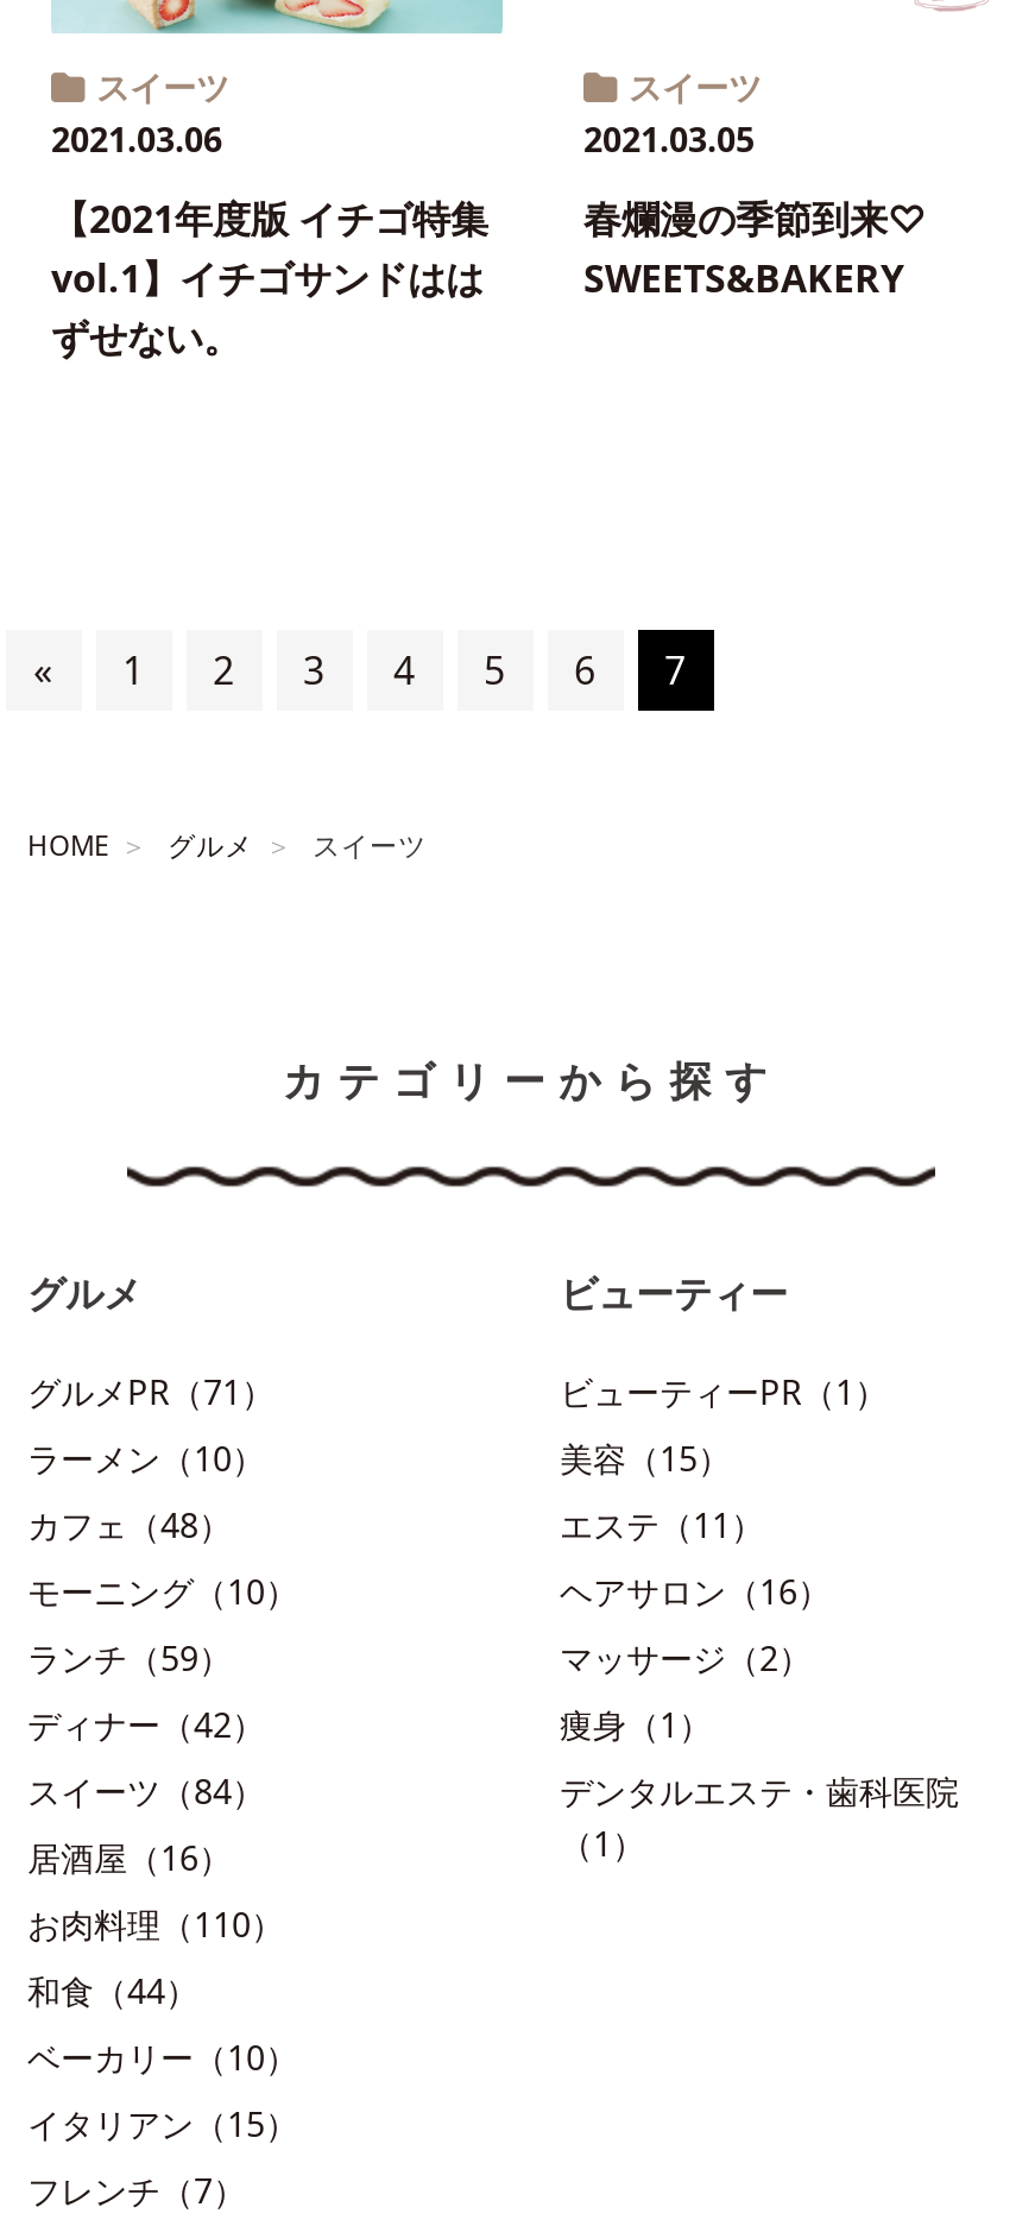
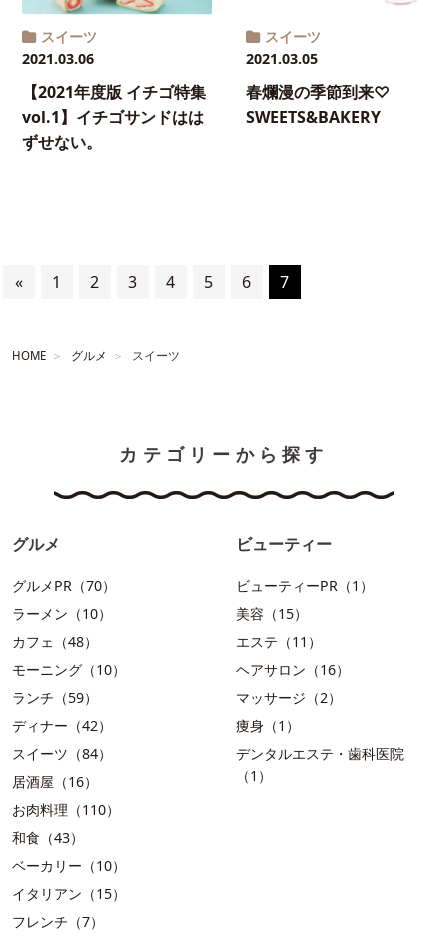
[27,1369,274,1414] グルメPR（71） -> [12,576,116,595] グルメPR（70）
[27,1968,198,2013] 和食（44） -> [12,828,84,847] 和食（43）

